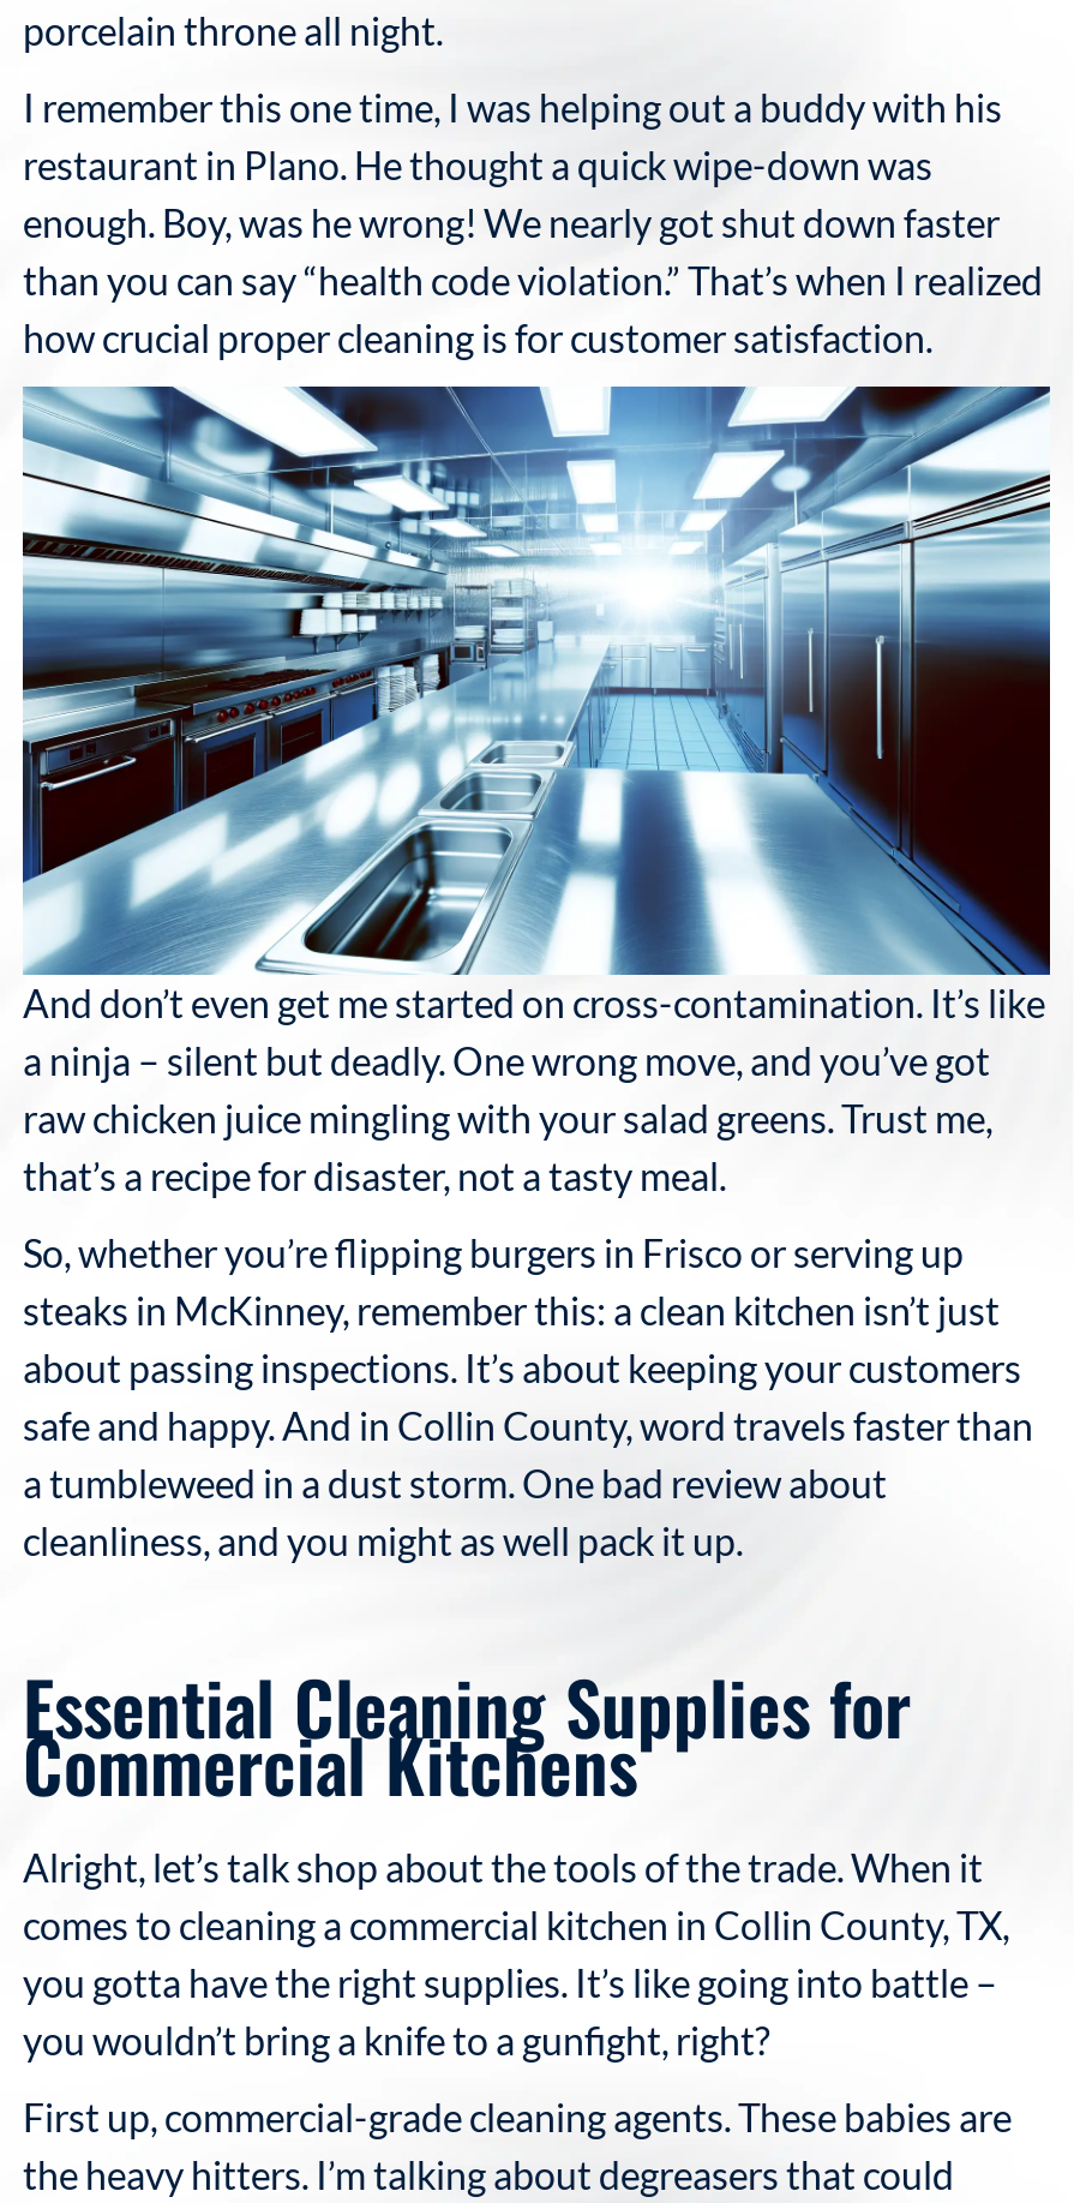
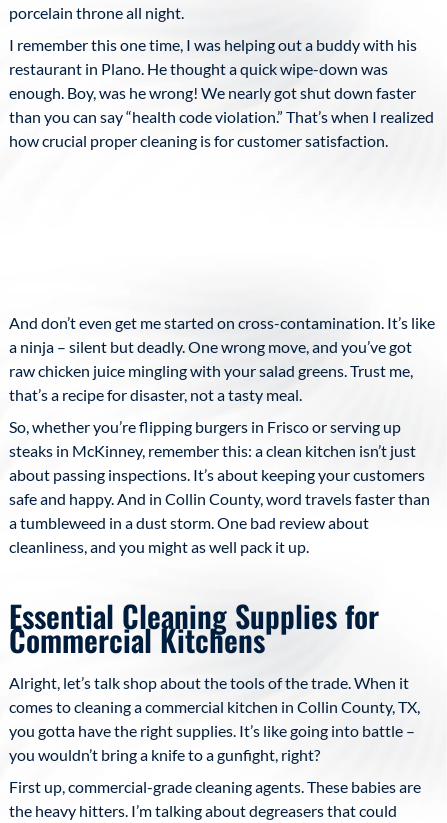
[20,384,1052,972] [image] -> none

